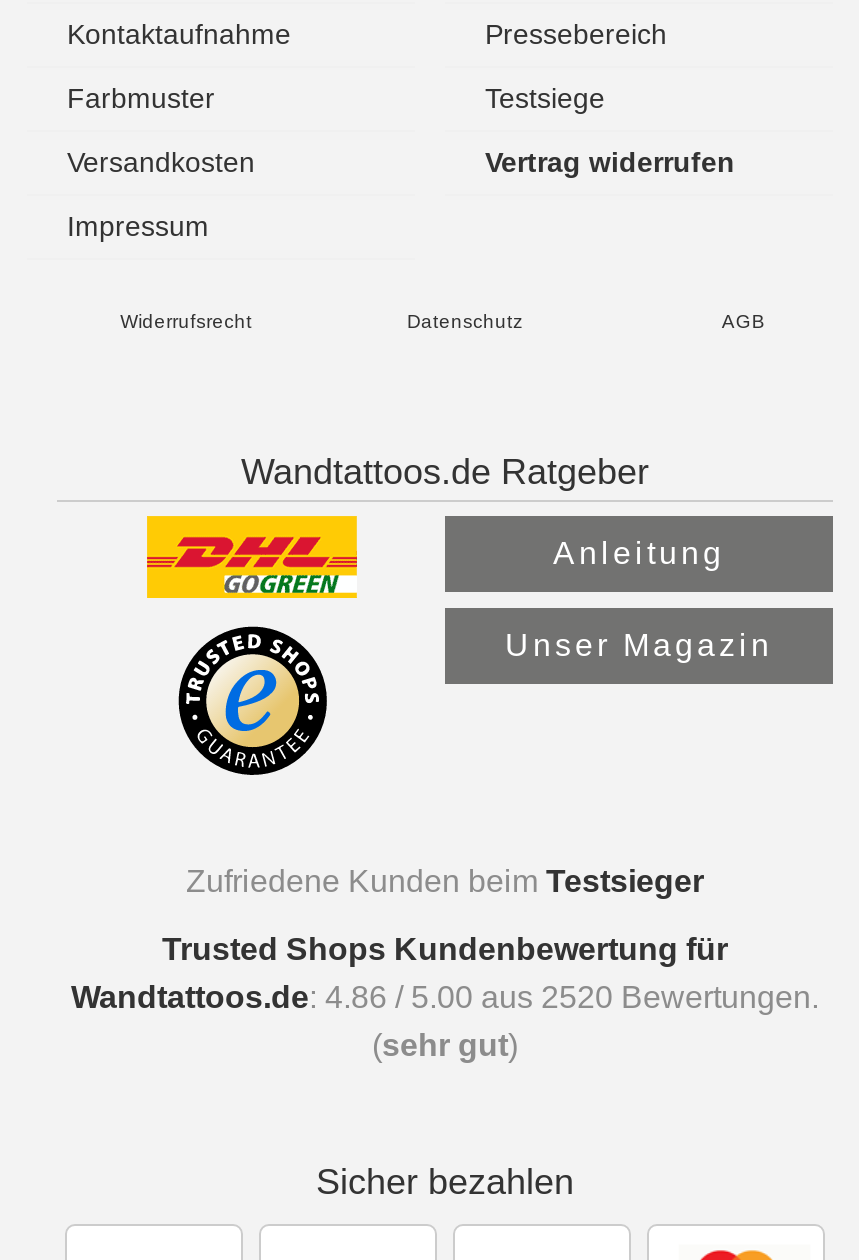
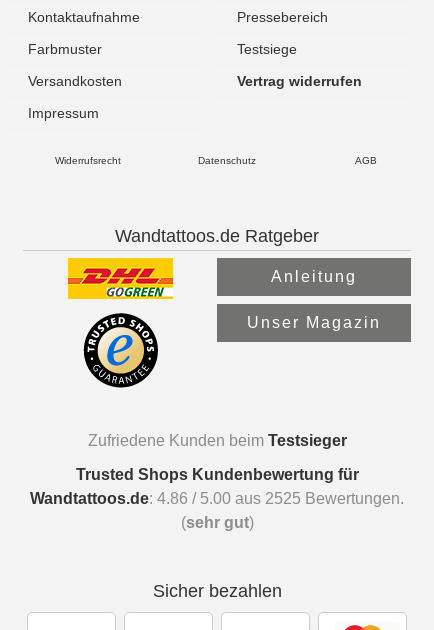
[71,981,819,1015] Wandtattoos.de: 4.86 / 5.00 aus 2520 Bewertungen. -> [30,490,404,507] Wandtattoos.de: 4.86 / 5.00 aus 2525 Bewertungen.

